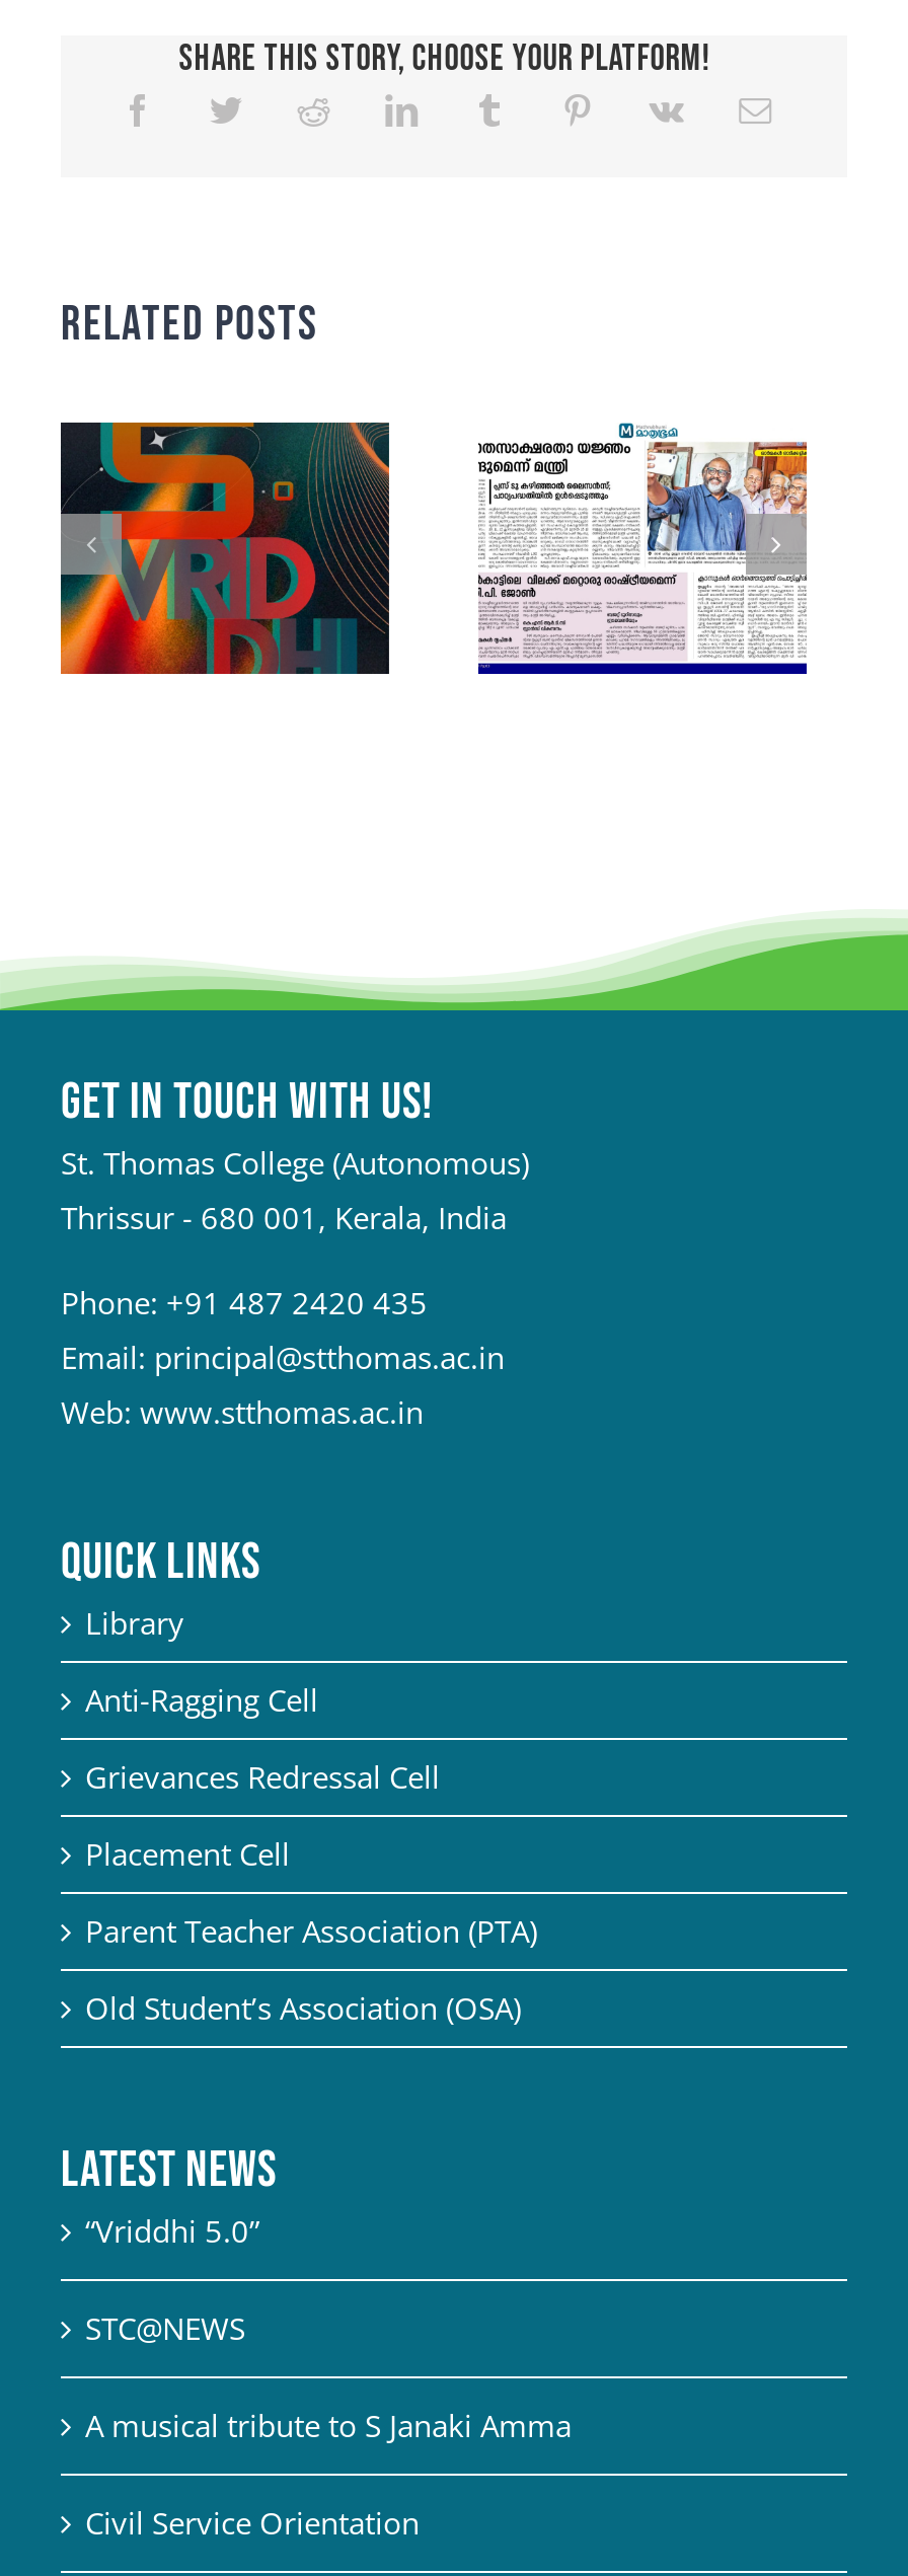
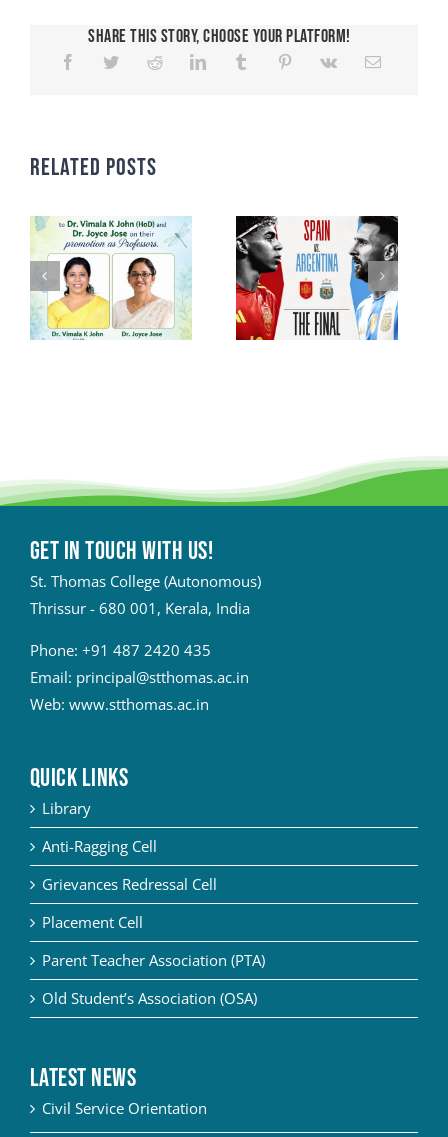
[59,421,391,676] [image] -> [30,216,192,340] [image]
[476,421,809,676] [image] -> [235,215,399,341] [image]
[85,2211,572,2446] “Vriddhi 5.0” | STC@NEWS | A musical tribute to S Janaki Amma -> none

